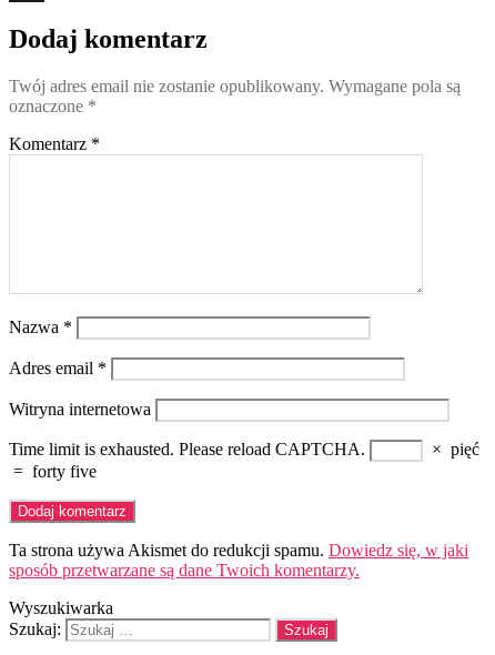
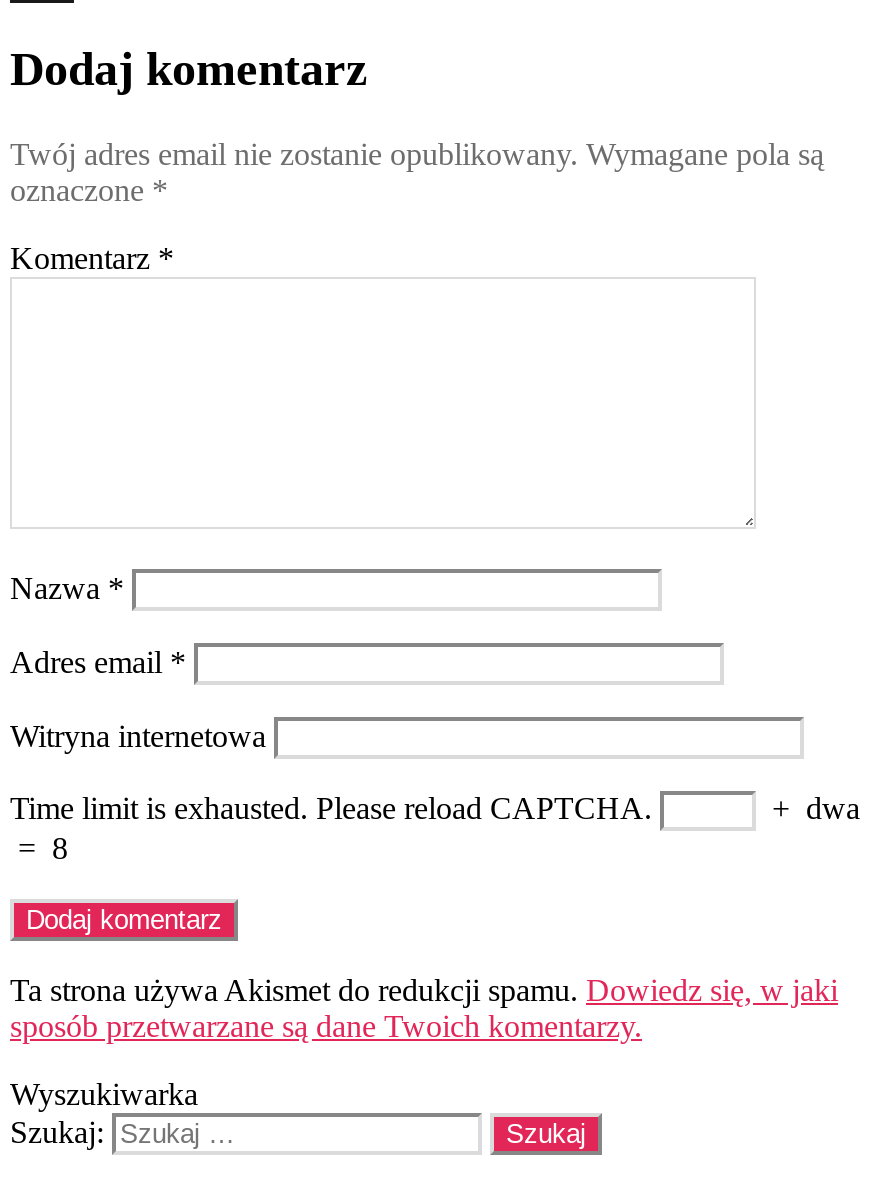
[9,440,479,481] × pięć | = forty five -> [10,792,860,866] + dwa | = 8

